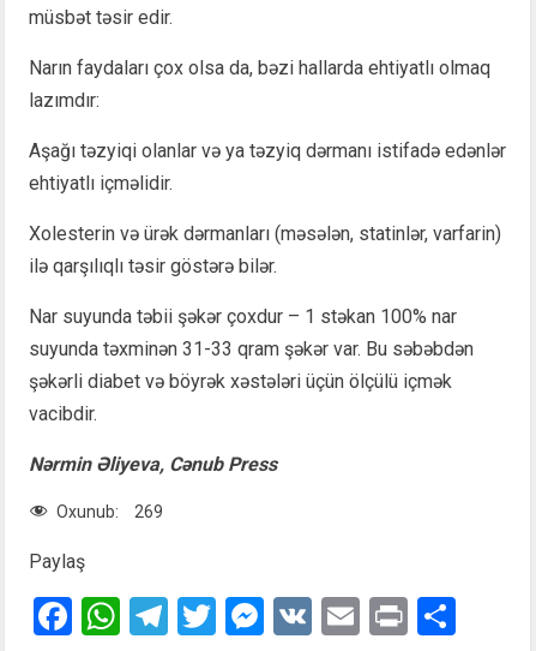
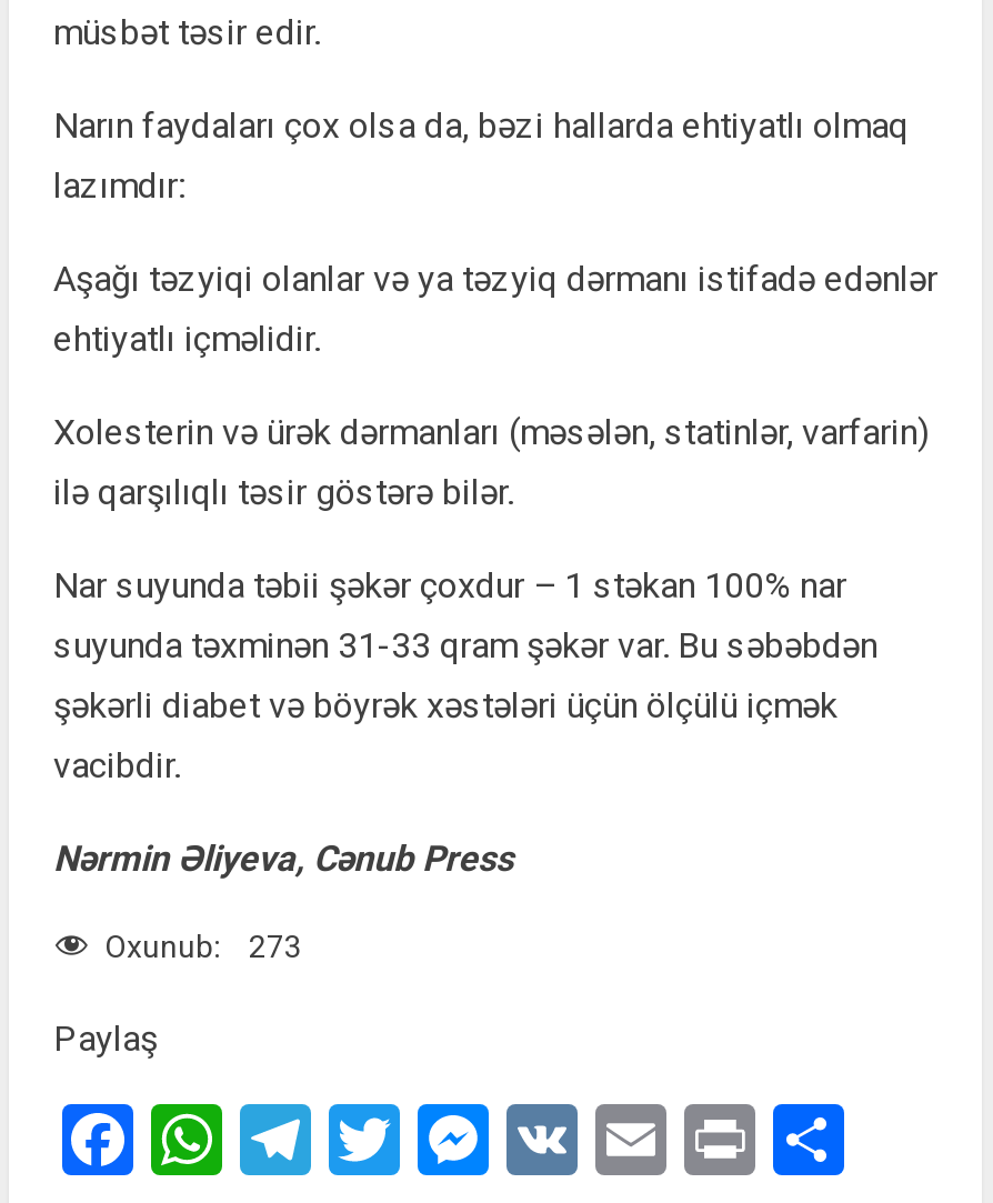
[56,501,163,521] Oxunub: 269 -> [104,928,302,963] Oxunub: 273

